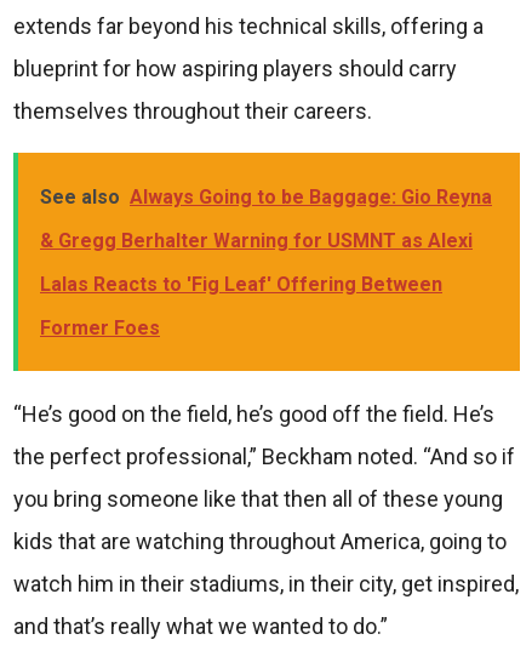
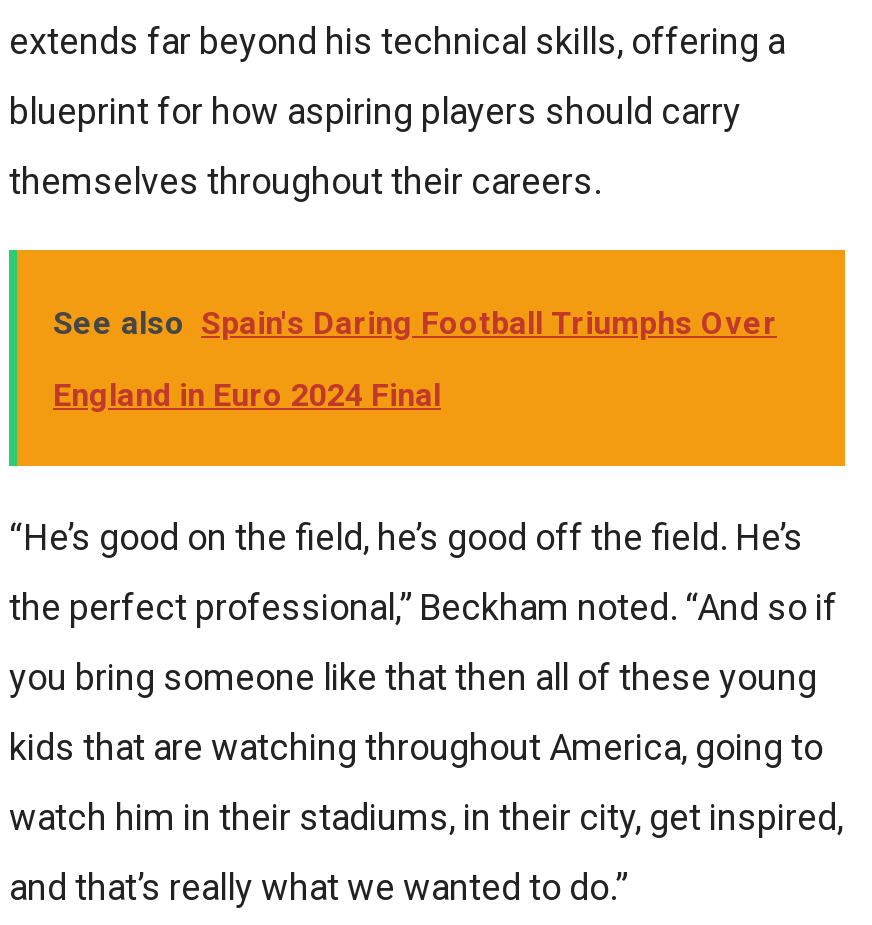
[40,186,492,340] See also Always Going to be Baggage: Gio Reyna | & Gregg Berhalter Warning for USMNT as Alexi | Lalas Reacts to 'Fig Leaf' Offering Between | Former Foes -> [53,304,777,414] See also Spain's Daring Football Triumphs Over | England in Euro 2024 Final

